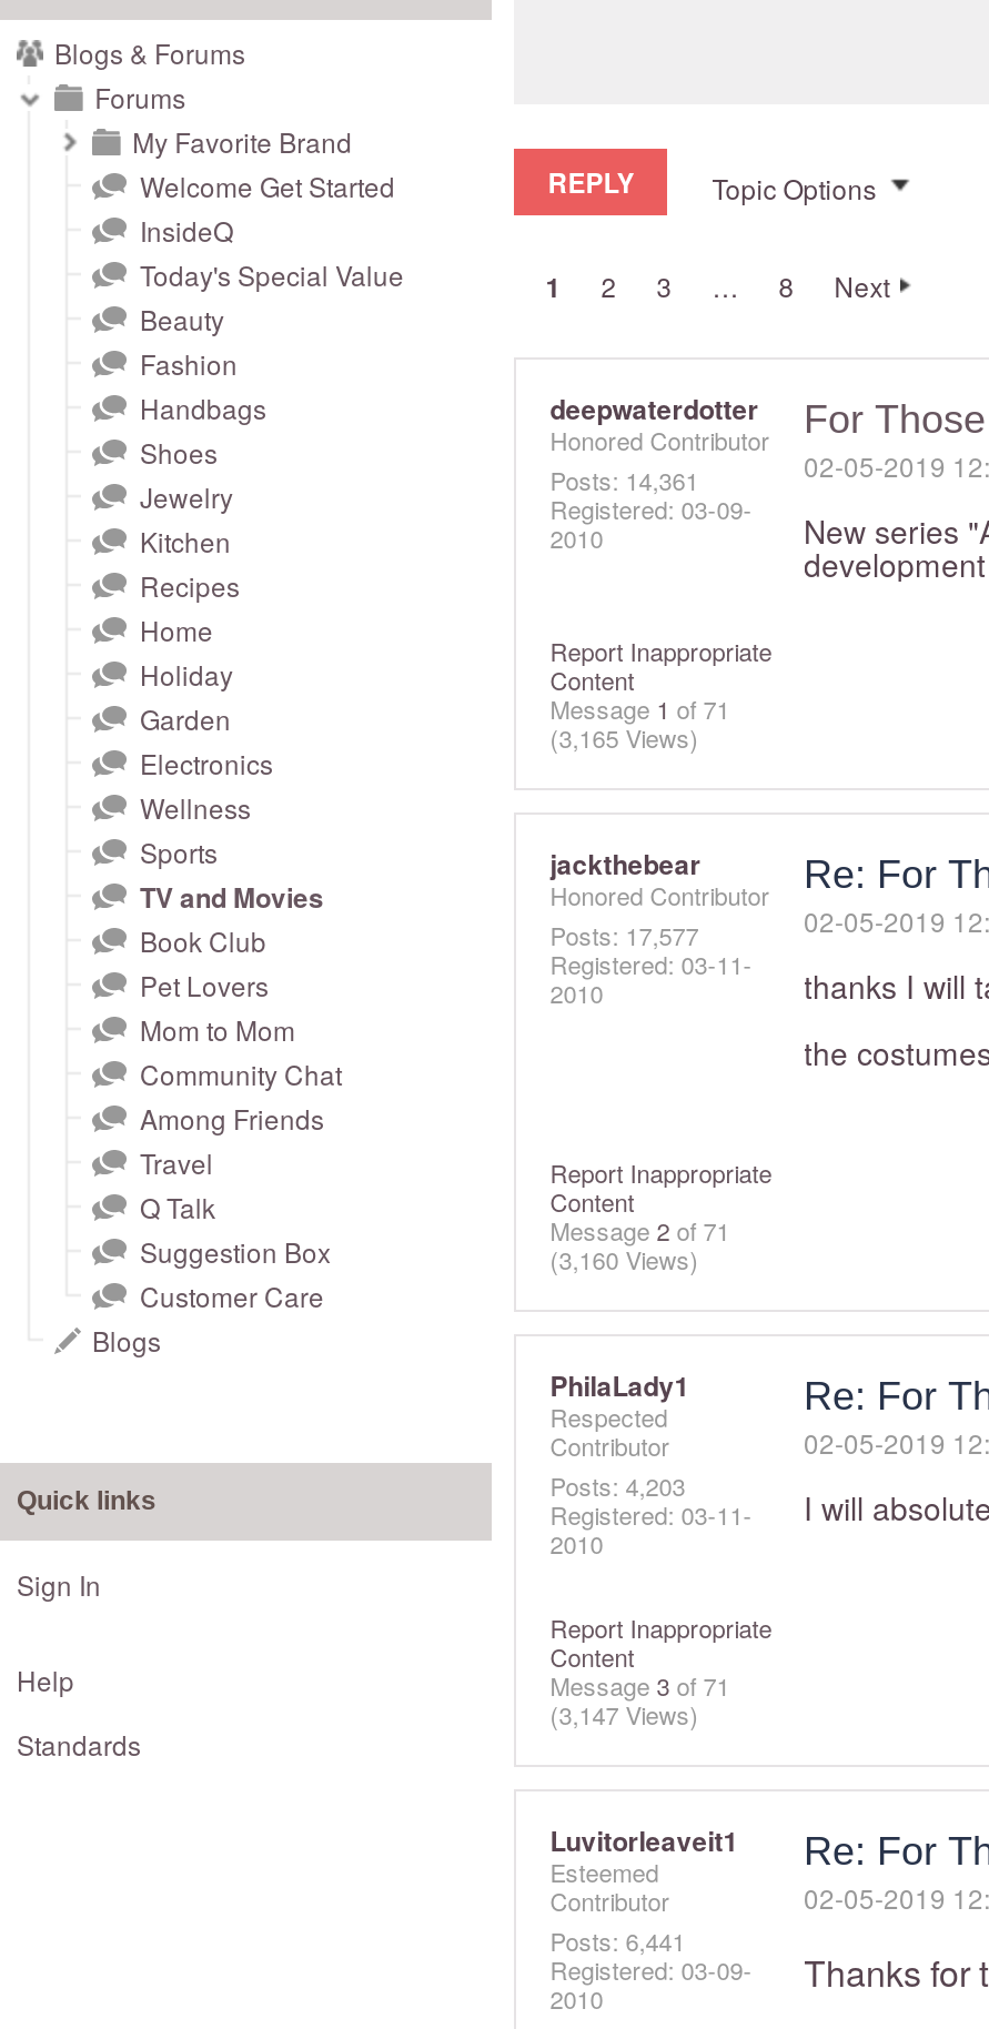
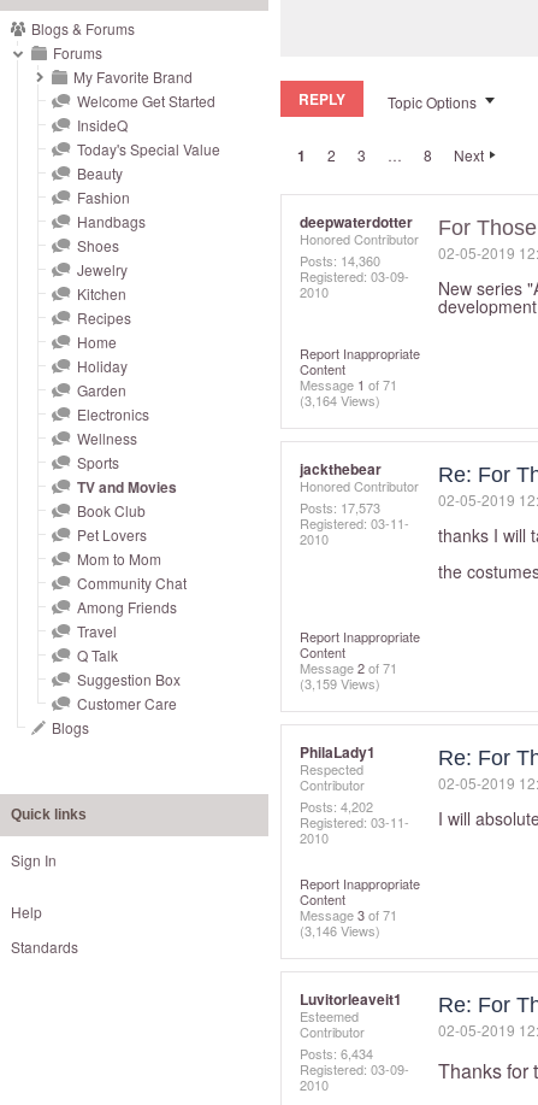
[550,462,699,497] Posts: 14,361 -> [300,251,381,270] Posts: 14,360
[550,719,699,755] (3,165 Views) -> [300,390,381,410] (3,164 Views)
[550,917,699,952] Posts: 17,577 -> [300,498,381,517] Posts: 17,573
[550,1241,699,1276] (3,160 Views) -> [300,674,381,693] (3,159 Views)
[550,1467,685,1503] Posts: 4,203 -> [300,797,373,816] Posts: 4,202
[550,1696,699,1732] (3,147 Views) -> [300,921,381,940] (3,146 Views)
[550,1922,685,1958] Posts: 6,441 -> [300,1044,373,1063] Posts: 6,434

